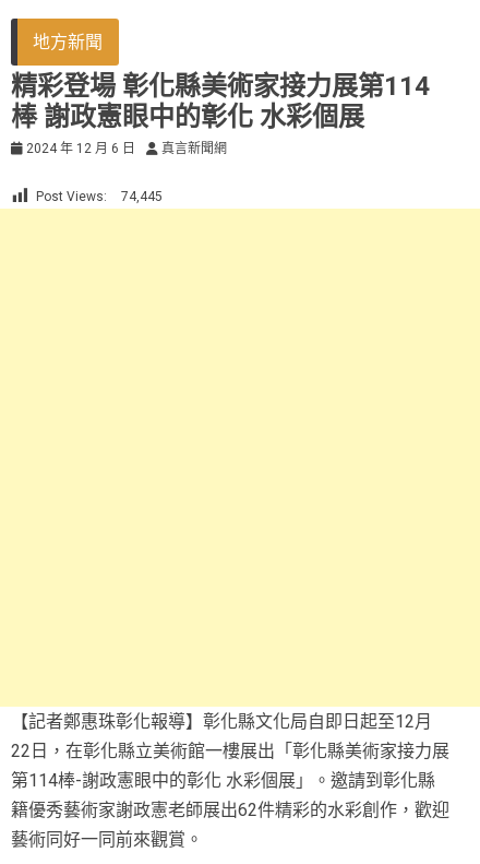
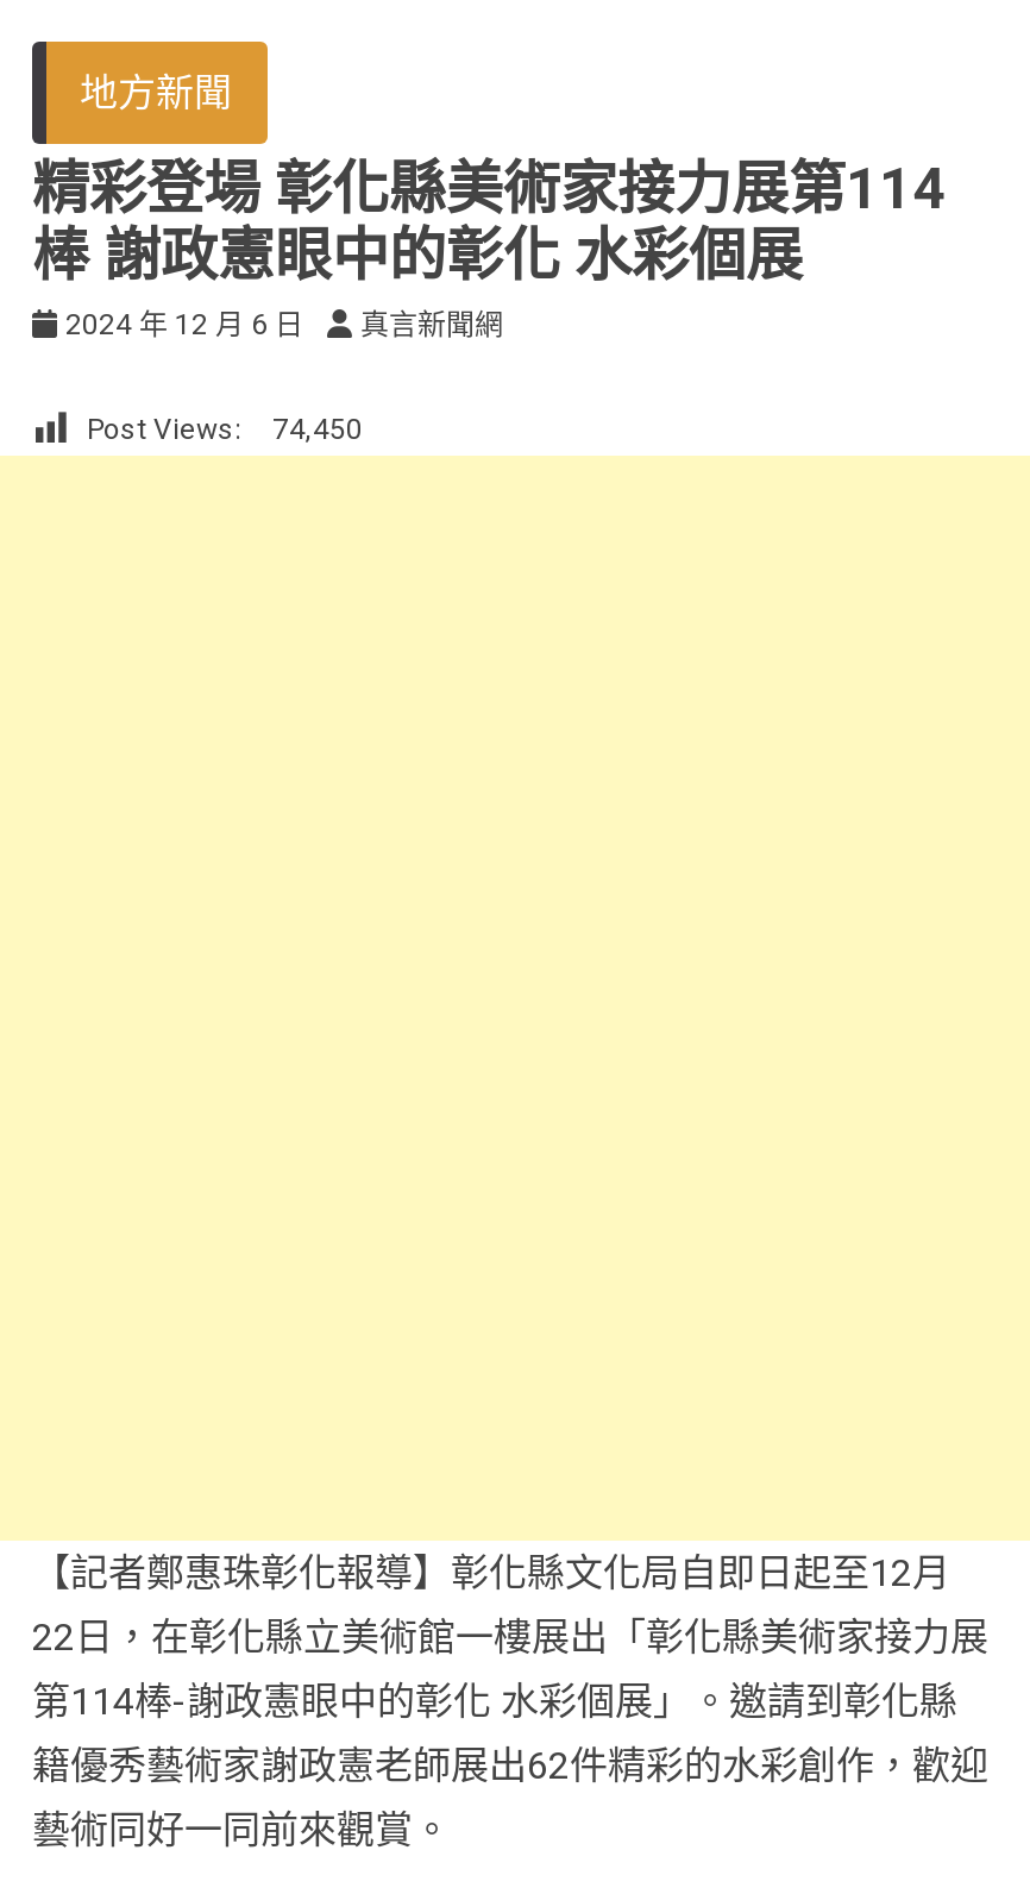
[36,189,163,204] Post Views: 74,445 -> [87,413,363,446] Post Views: 74,450

